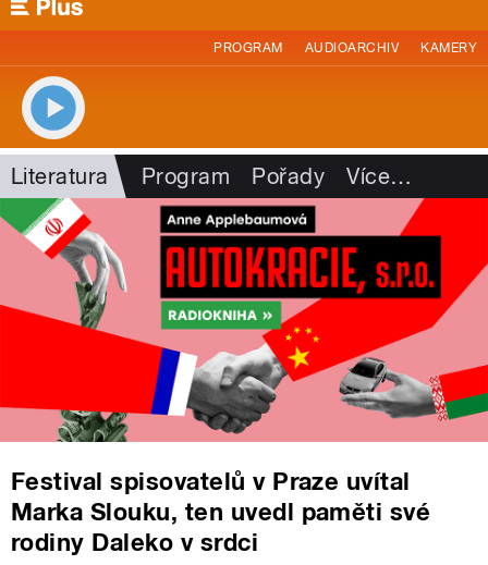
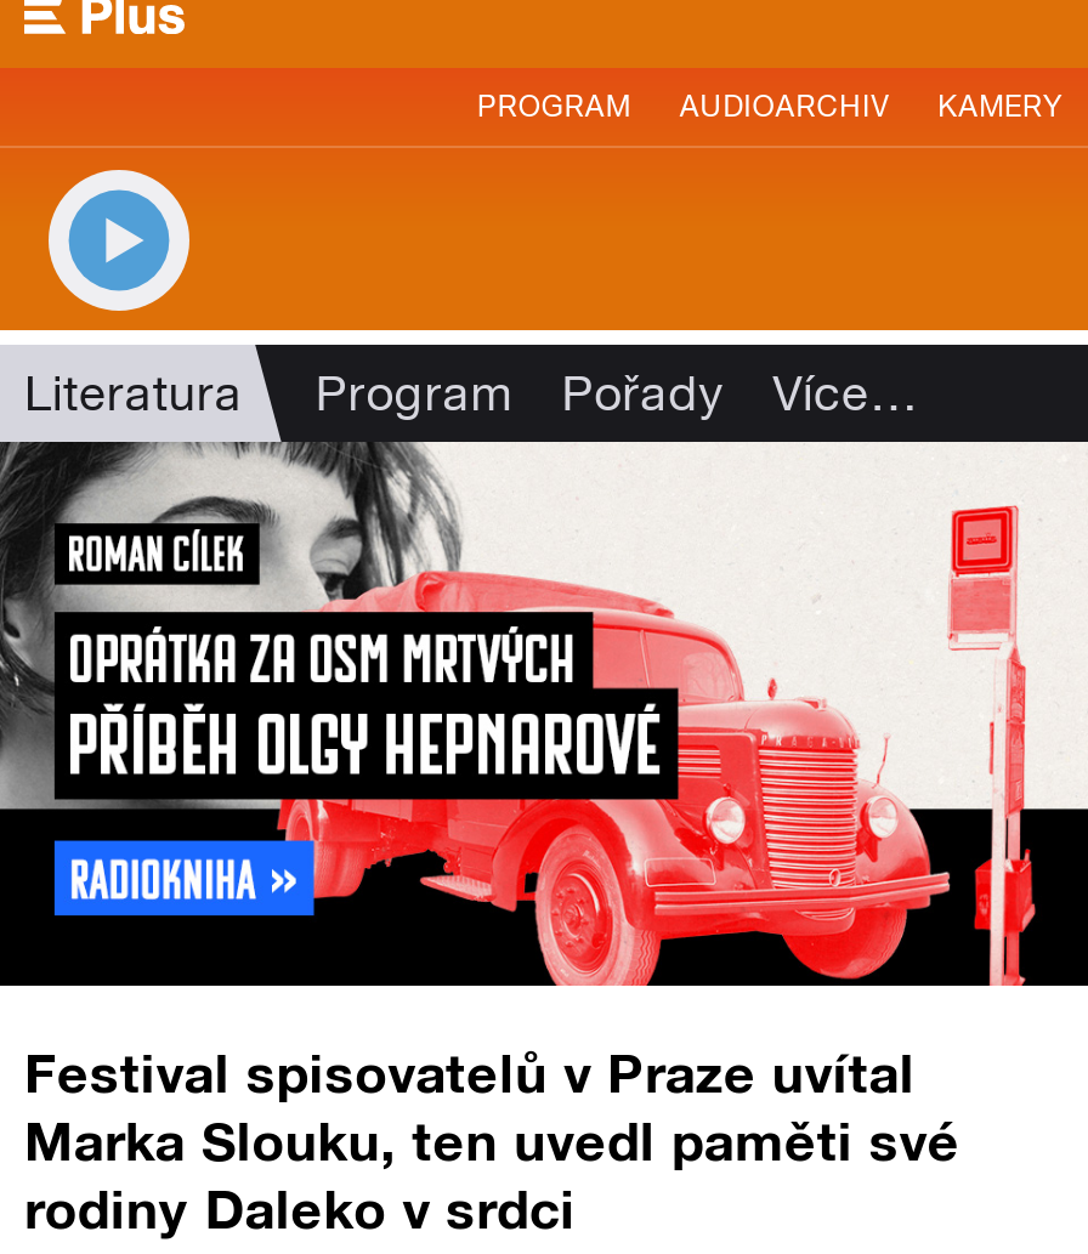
[3,197,485,443] [image] -> [7,439,1081,988] [image]

